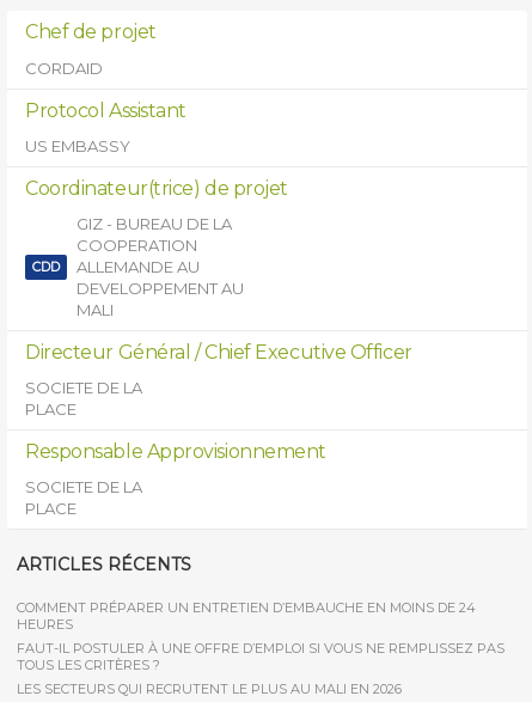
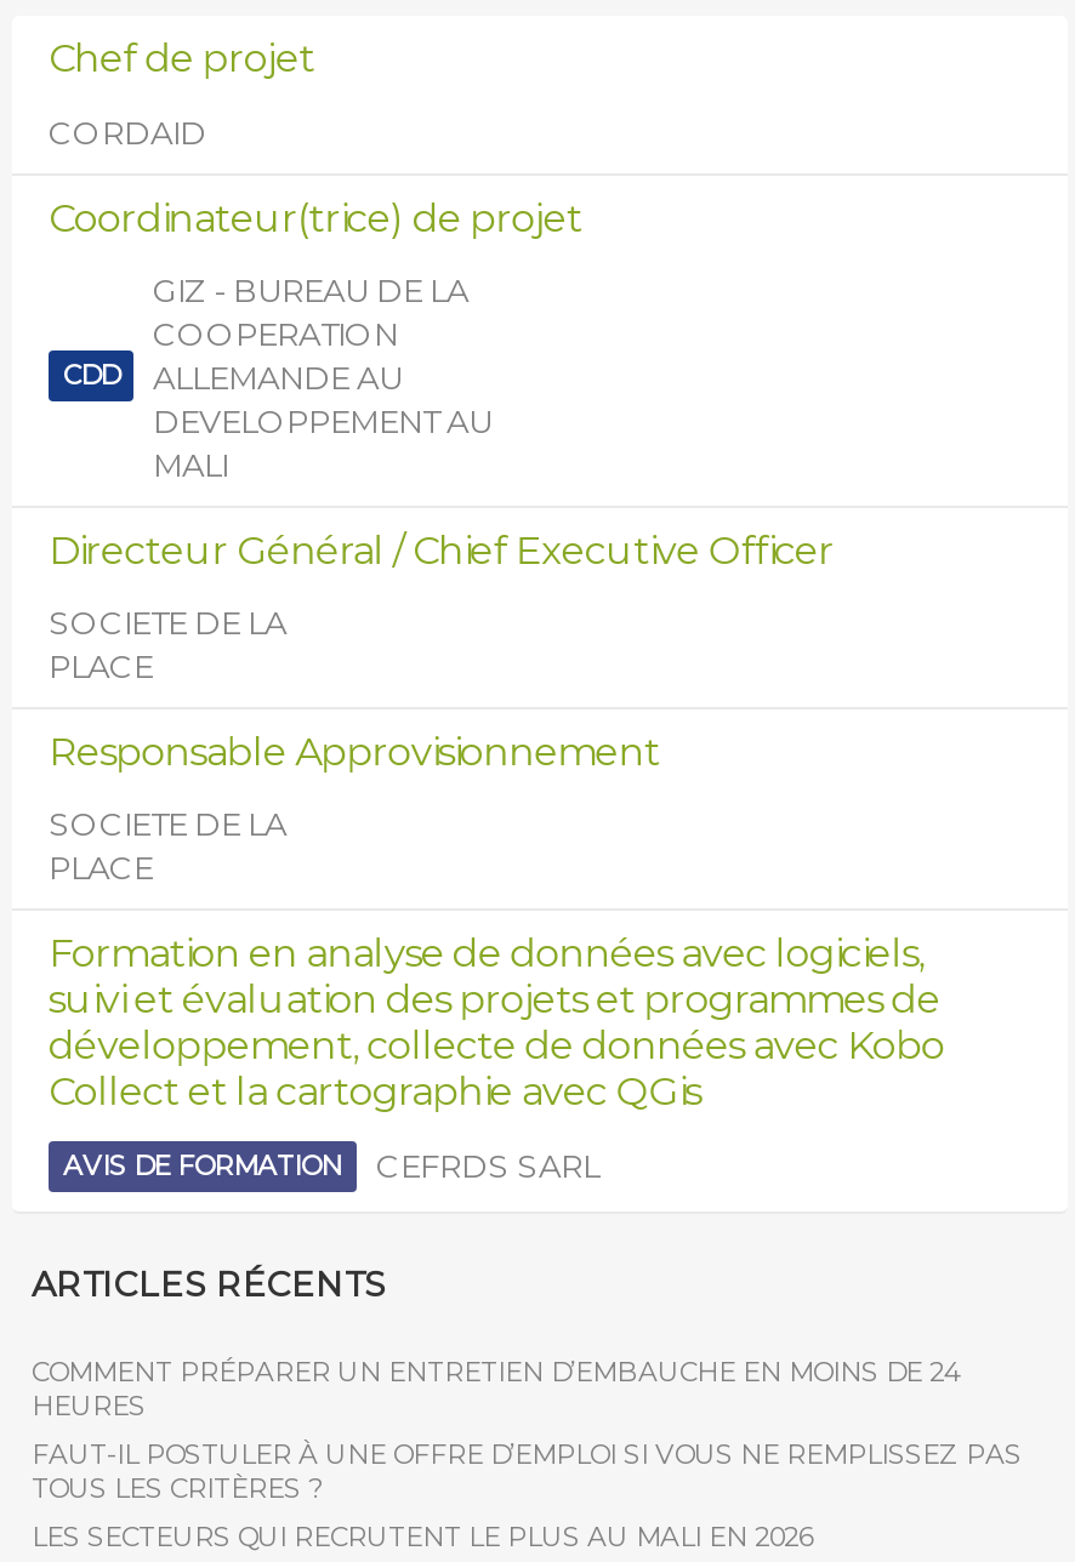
[25,99,186,156] Protocol Assistant | US EMBASSY -> none
moved [25,177,412,518] -> [49,194,834,886]: Coordinateur(trice) de projet | CDD | GIZ - BUREAU DE LA | ... | SOCIETE DE LA | PLACE
none -> [49,929,944,1185] Formation en analyse de données avec logiciels, | suivi et évaluation des projets et programmes de | développement, collecte de données avec Kobo | Collect et la cartographie avec QGis | AVIS DE FORMATION | CEFRDS SARL

